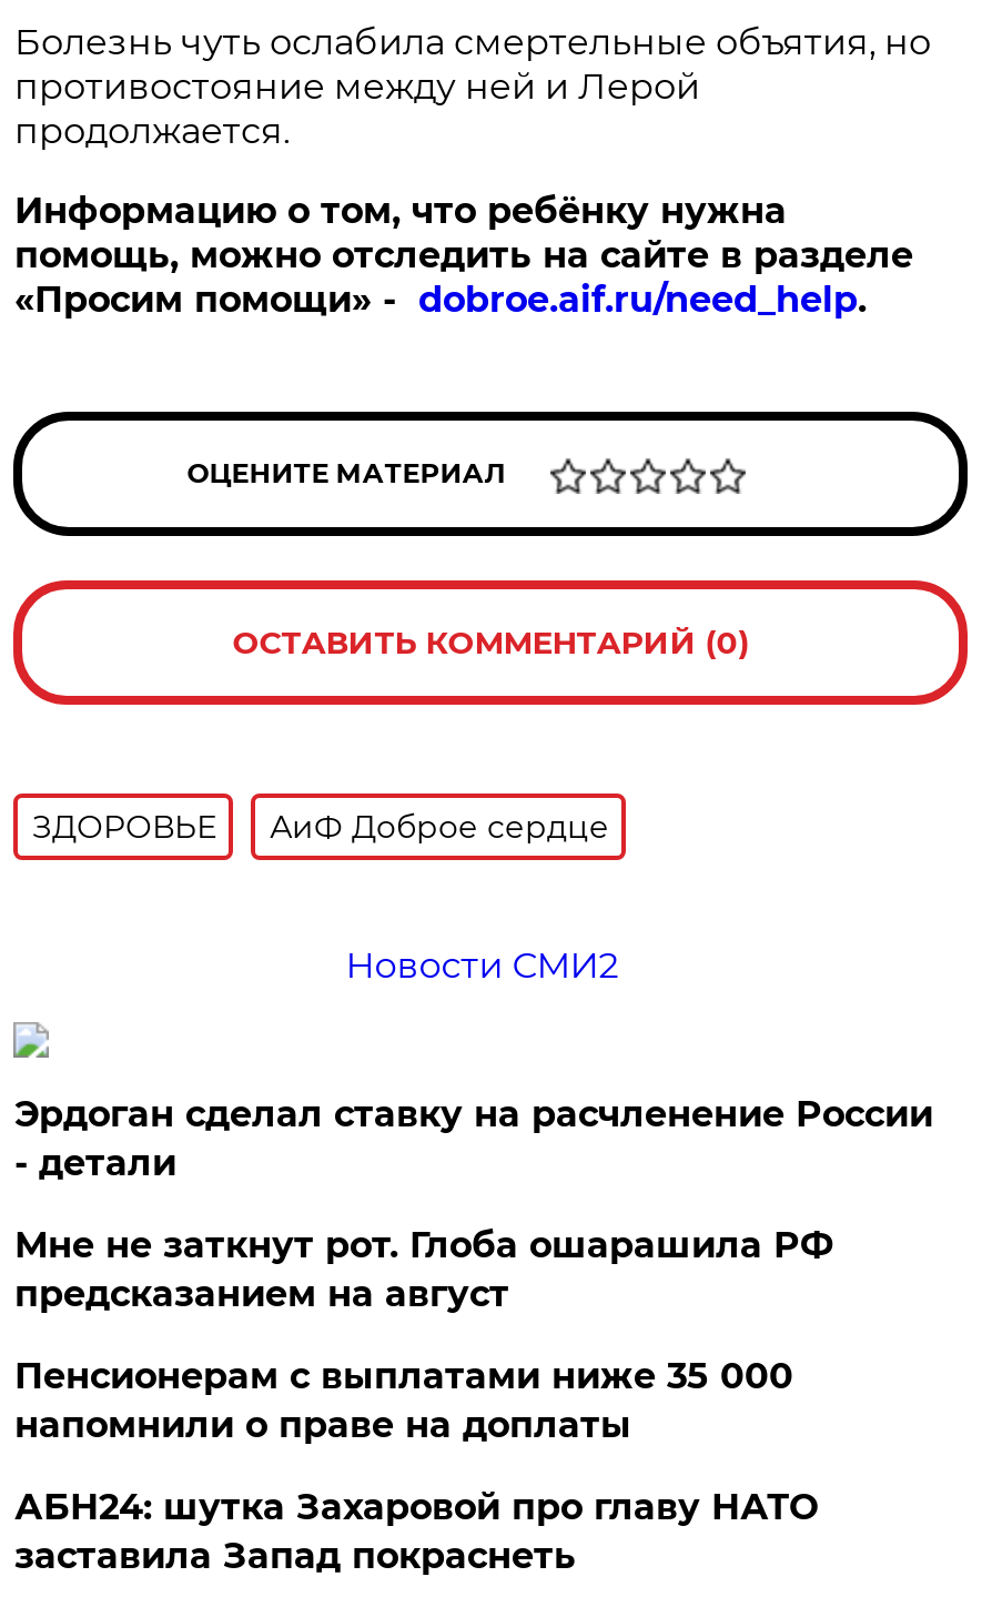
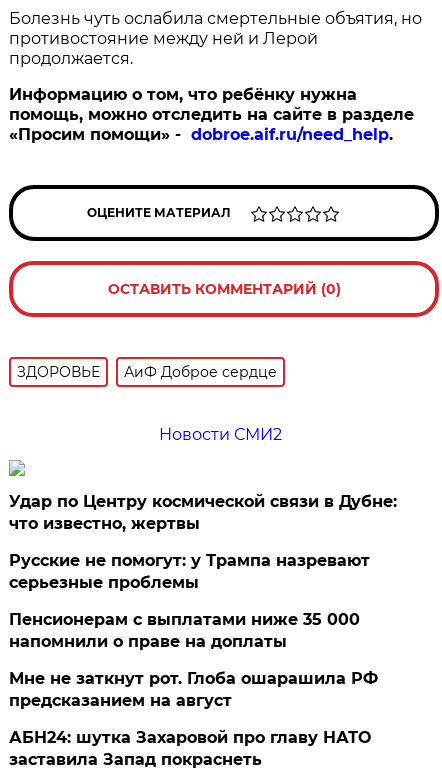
none -> [9,551,370,592] Русские не помогут: у Трампа назревают | серьезные проблемы
[14,1093,933,1184] Эрдоган сделал ставку на расчленение России | - детали -> [9,492,397,533] Удар по Центру космической связи в Дубне: | что известно, жертвы
moved [14,1224,833,1315] -> [9,669,378,710]: Мне не заткнут рот. Глоба ошарашила РФ | предсказанием на август

